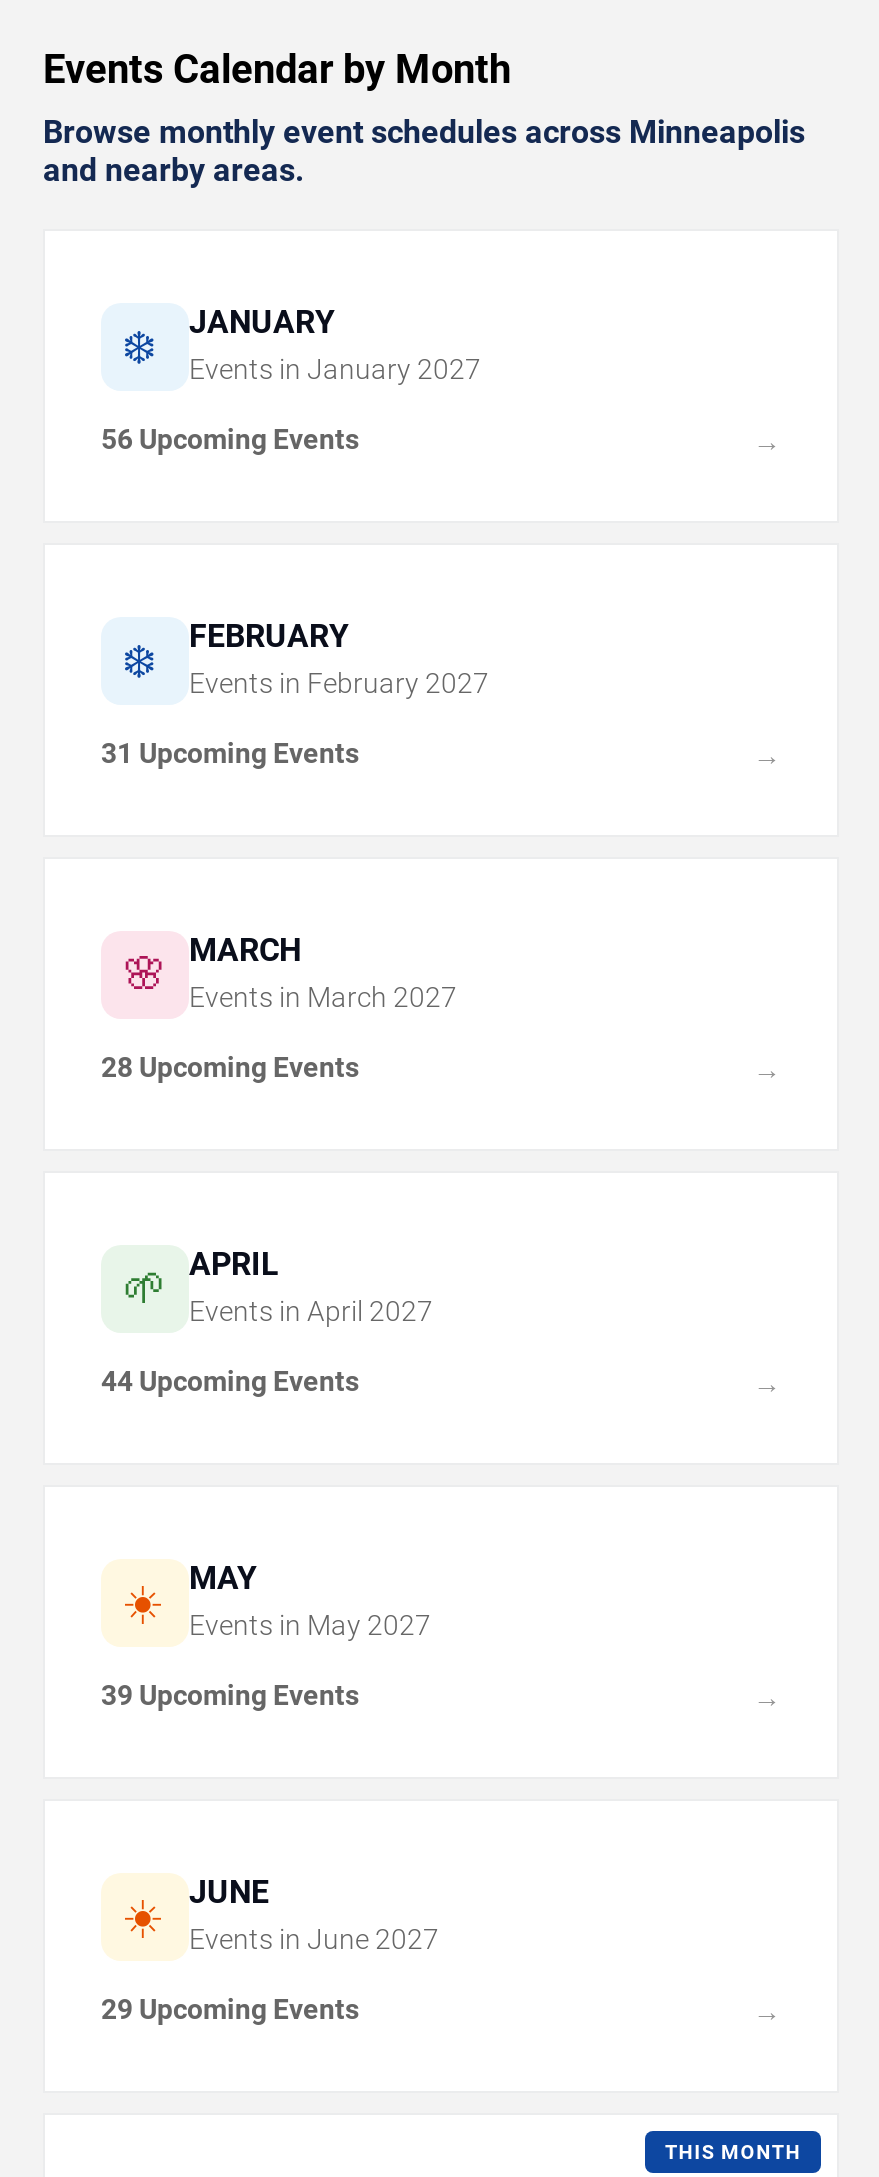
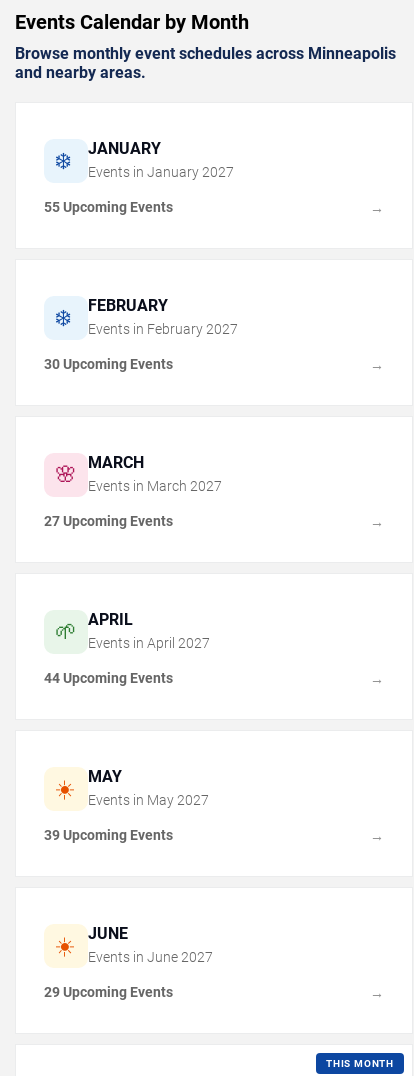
[101,424,359,456] 56 Upcoming Events -> [44,199,173,215] 55 Upcoming Events
[101,738,359,770] 31 Upcoming Events -> [44,356,173,372] 30 Upcoming Events
[101,1052,359,1084] 28 Upcoming Events -> [44,513,173,529] 27 Upcoming Events

